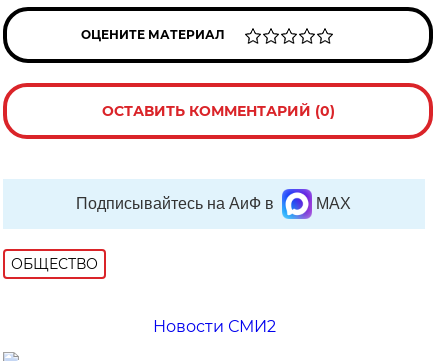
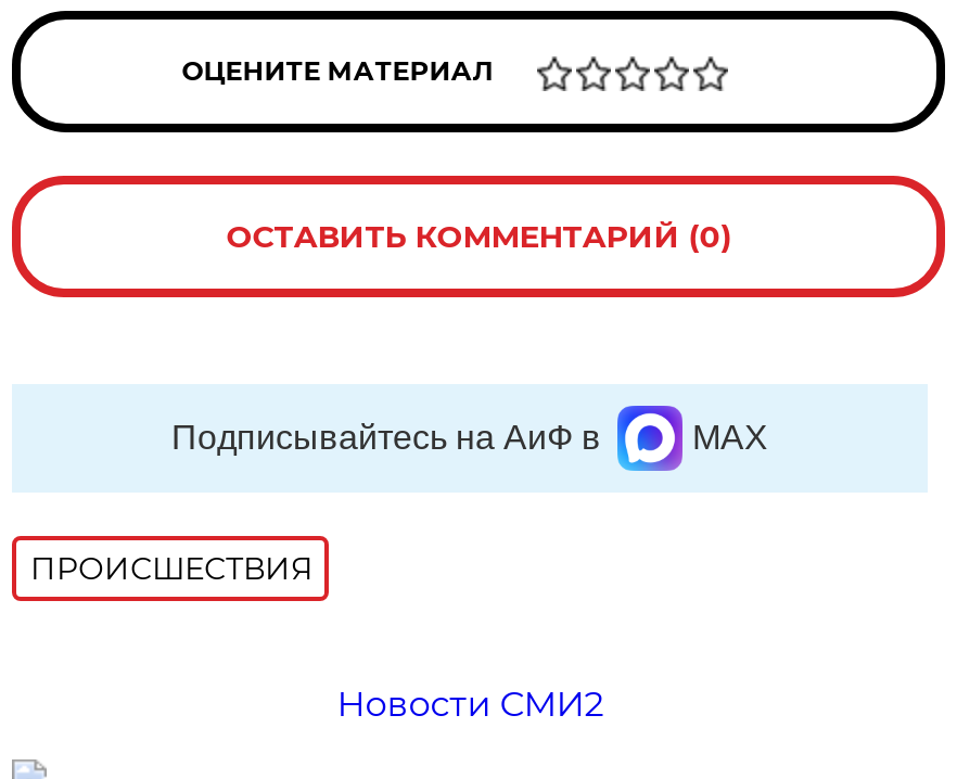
[11,255,98,273] ОБЩЕСТВО -> [30,549,312,588] ПРОИСШЕСТВИЯ

